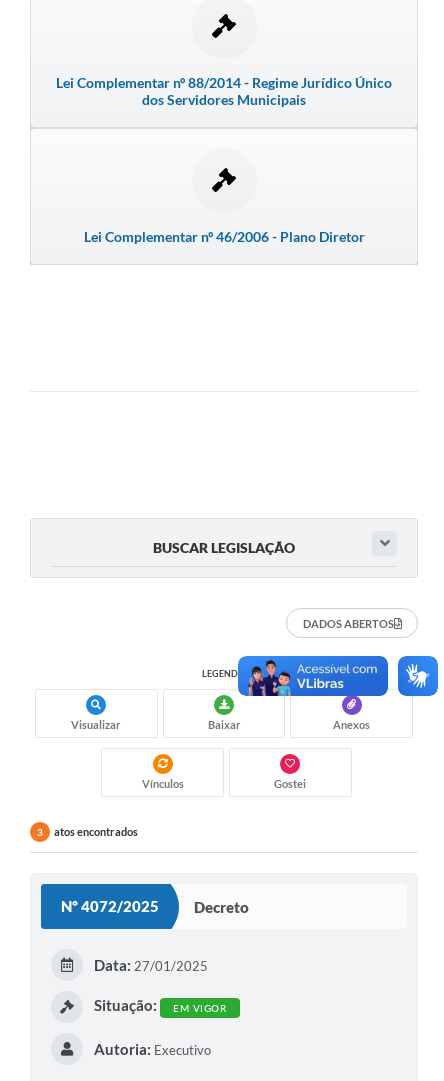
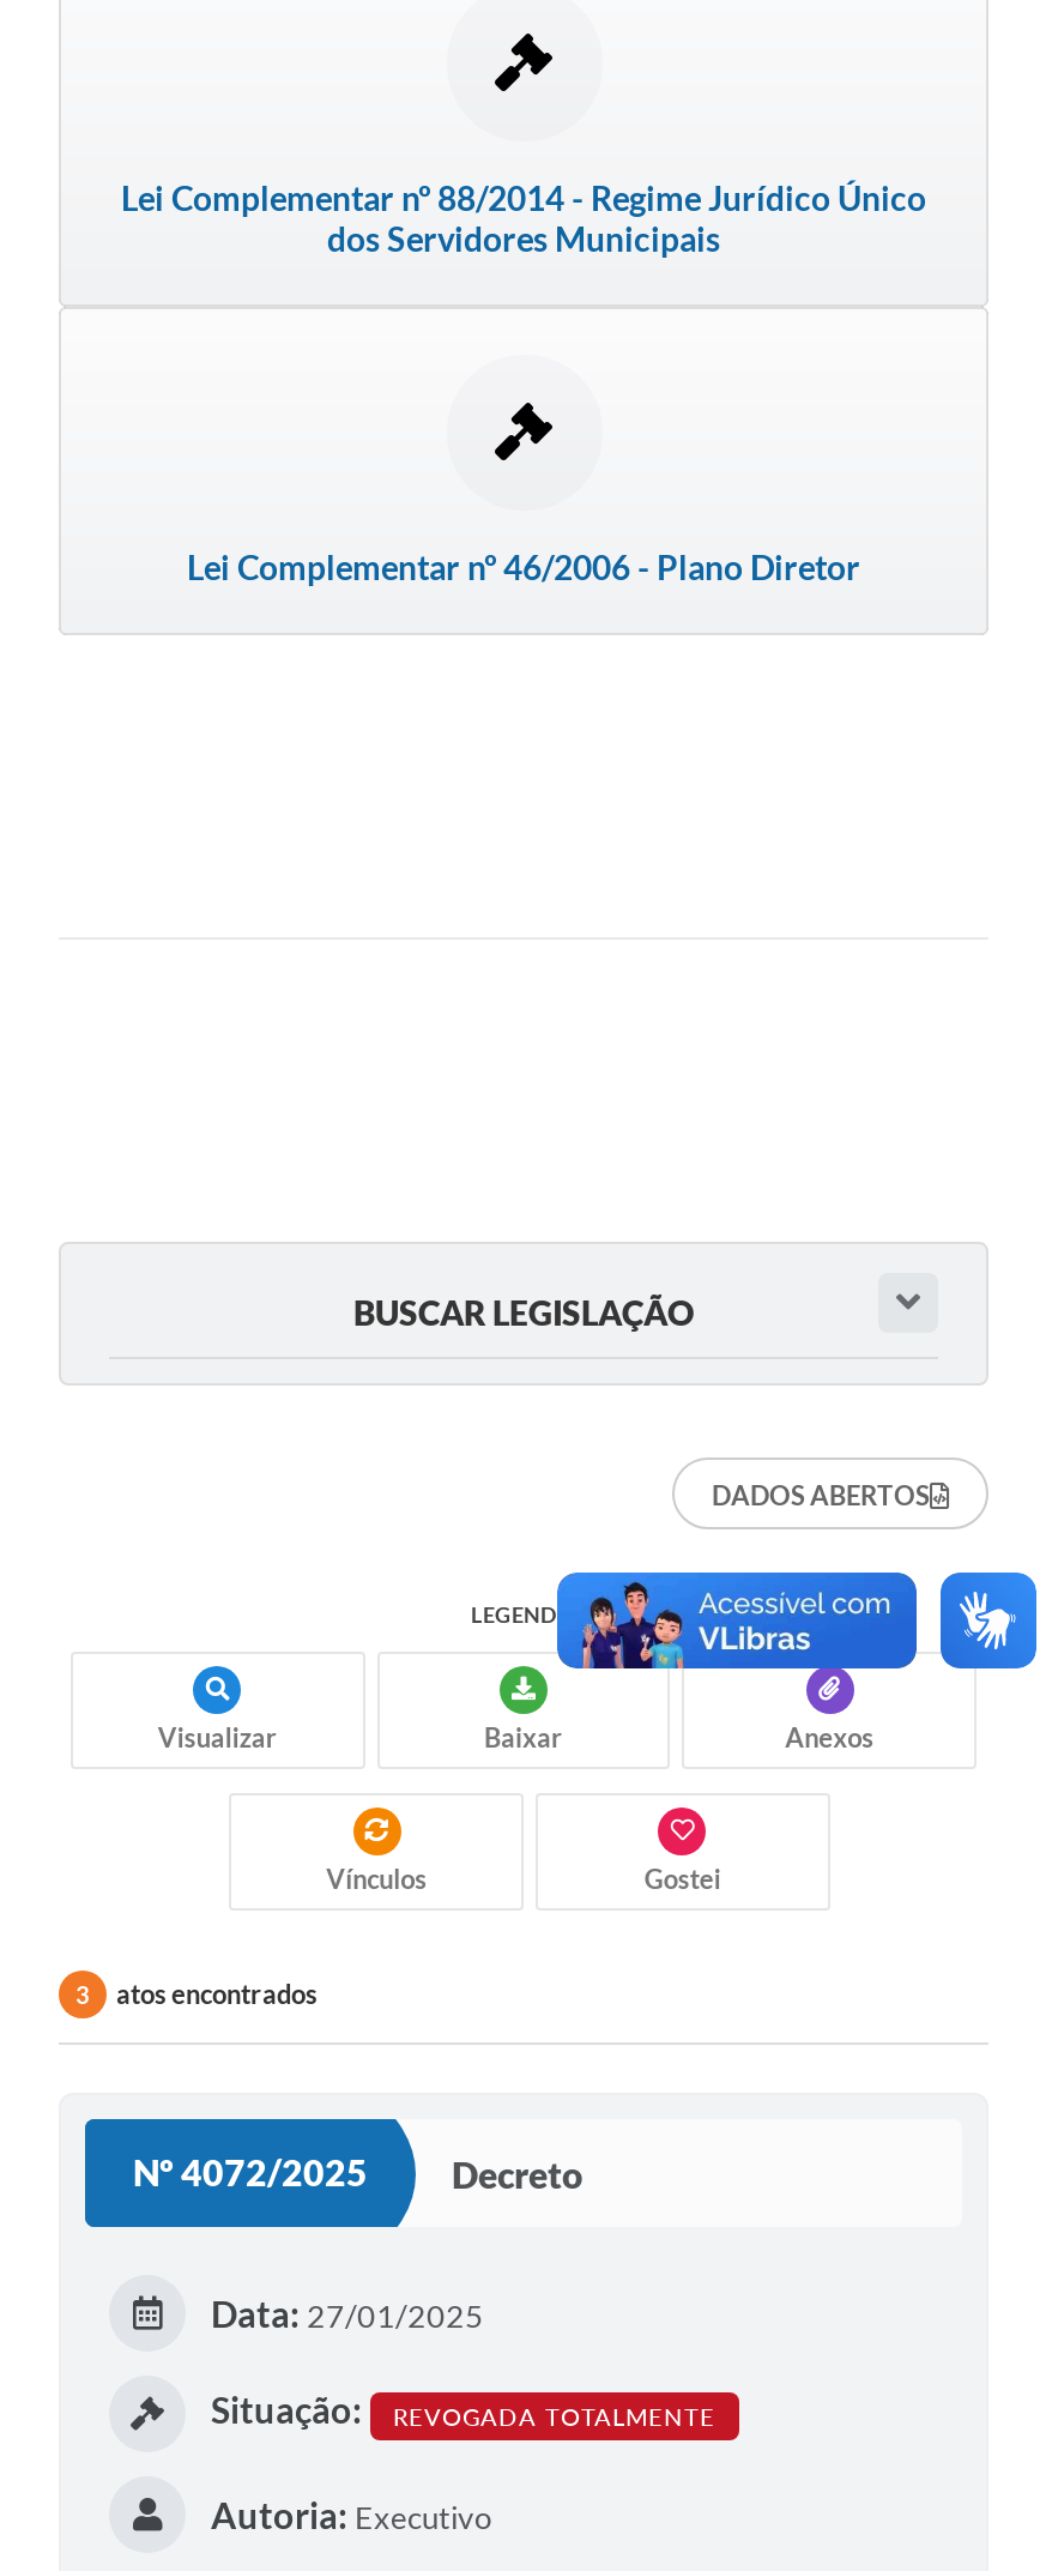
[173,1002,226,1014] EM VIGOR -> [393,2402,715,2431] REVOGADA TOTALMENTE

